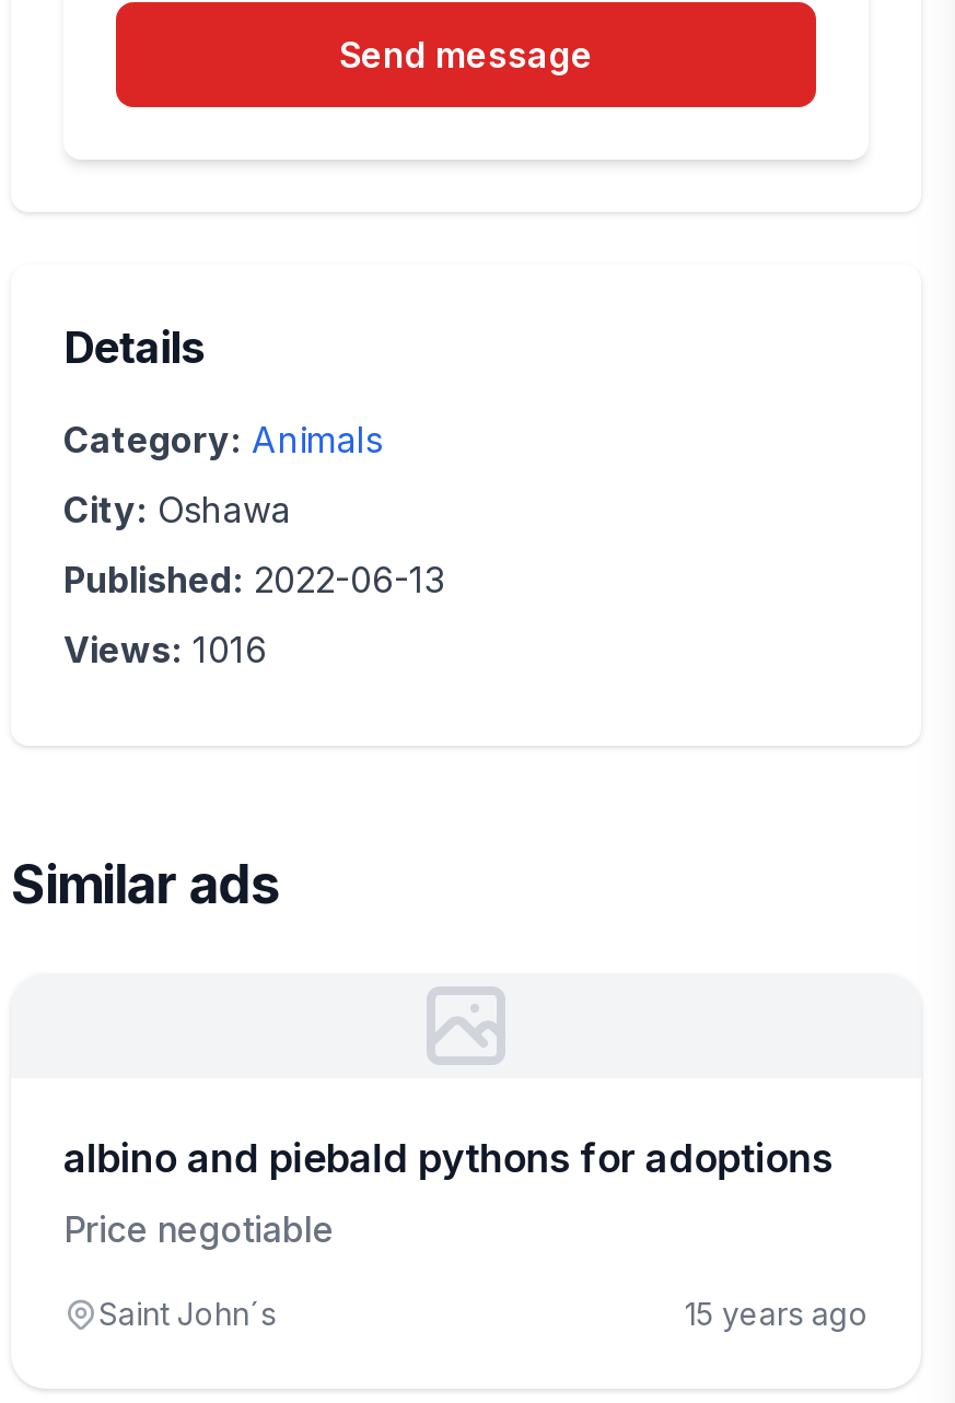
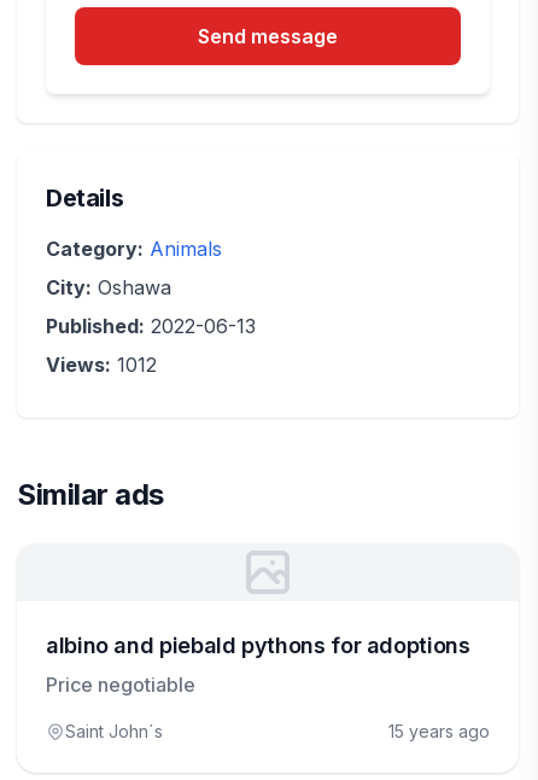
[63,628,267,671] Views: 1016 -> [46,353,157,377] Views: 1012

